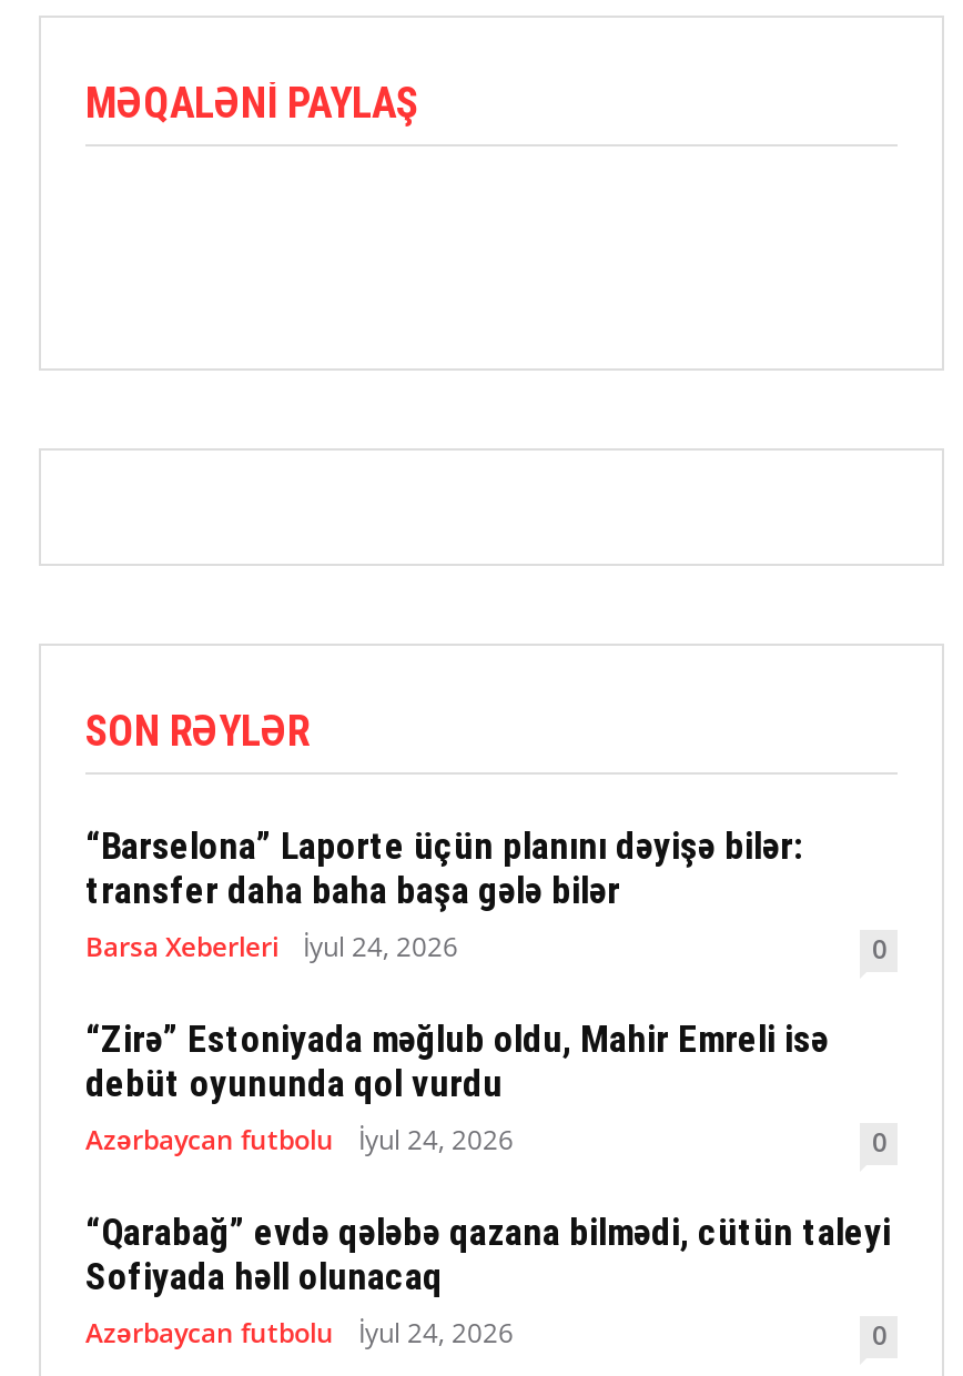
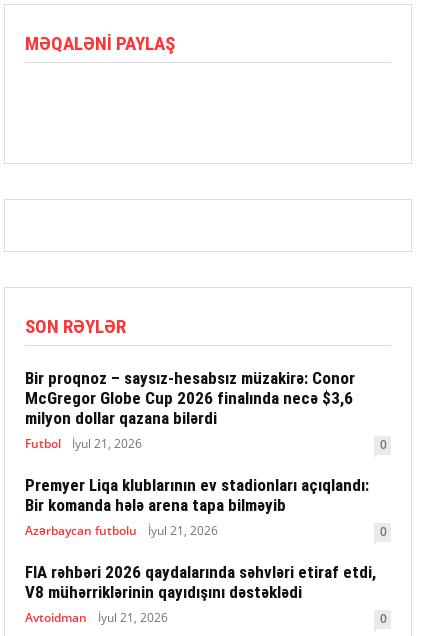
[85,823,802,965] “Barselona” Laporte üçün planını dəyişə bilər: | transfer daha baha başa gələ bilər | Barsa Xeberleri | İyul 24, 2026 -> [25,368,355,452] Bir proqnoz – saysız-hesabsız müzakirə: Conor | McGregor Globe Cup 2026 finalında necə $3,6 | milyon dollar qazana bilərdi | Futbol | İyul 21, 2026
[85,1016,829,1105] “Zirə” Estoniyada məğlub oldu, Mahir Emreli isə | debüt oyununda qol vurdu -> [25,475,369,515] Premyer Liqa klublarının ev stadionları açıqlandı: | Bir komanda hələ arena tapa bilməyib
[85,1120,514,1158] Azərbaycan futbolu İyul 24, 2026 -> [25,522,218,539] Azərbaycan futbolu İyul 21, 2026
[85,1209,891,1351] “Qarabağ” evdə qələbə qazana bilmədi, cütün taleyi | Sofiyada həll olunacaq | Azərbaycan futbolu | İyul 24, 2026 -> [25,562,376,626] FIA rəhbəri 2026 qaydalarında səhvləri etiraf etdi, | V8 mühərriklərinin qayıdışını dəstəklədi | Avtoidman | İyul 21, 2026

